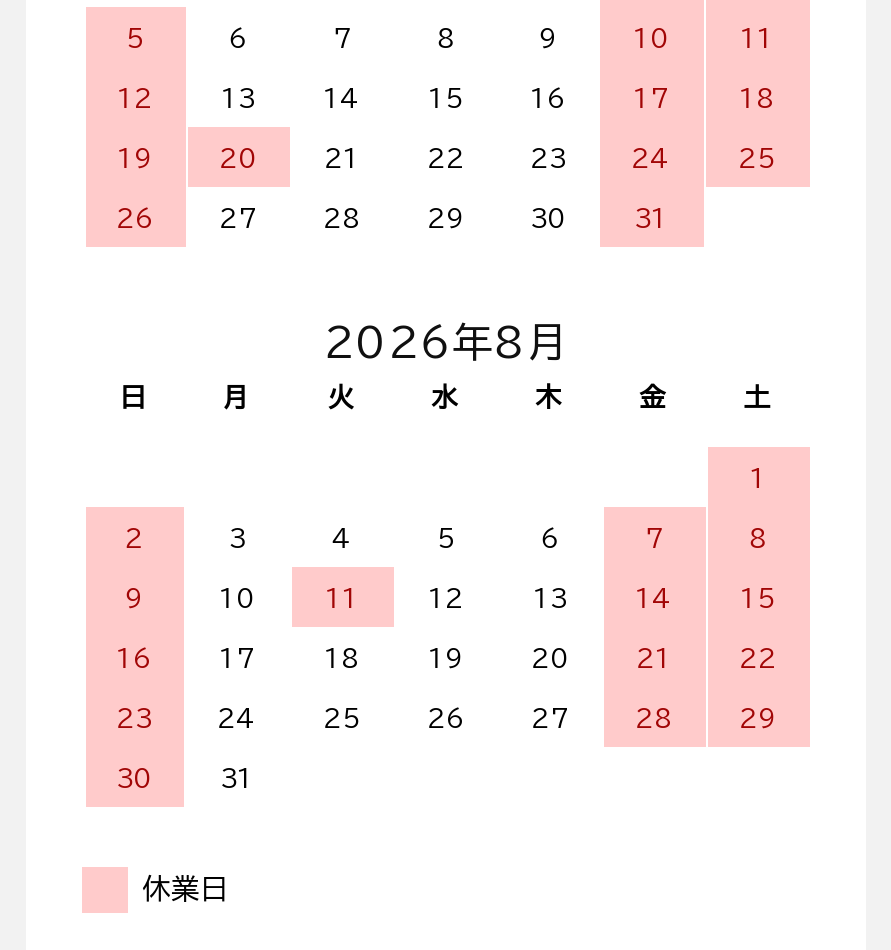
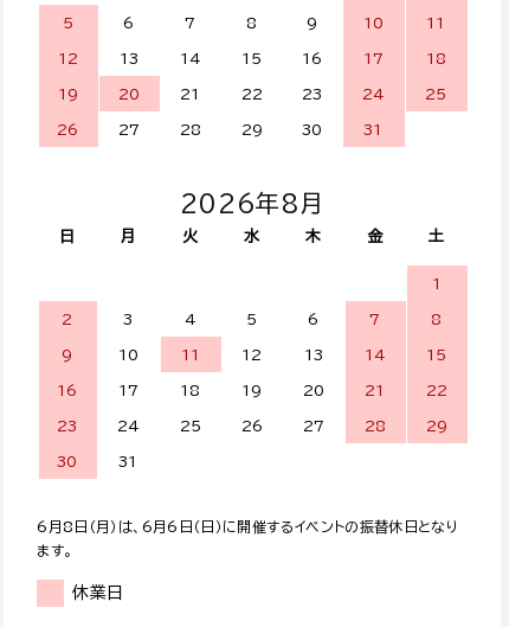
none -> [37,519,460,557] 6月8日（月）は、6月6日（日）に開催するイベントの振替休日となり | ます。

